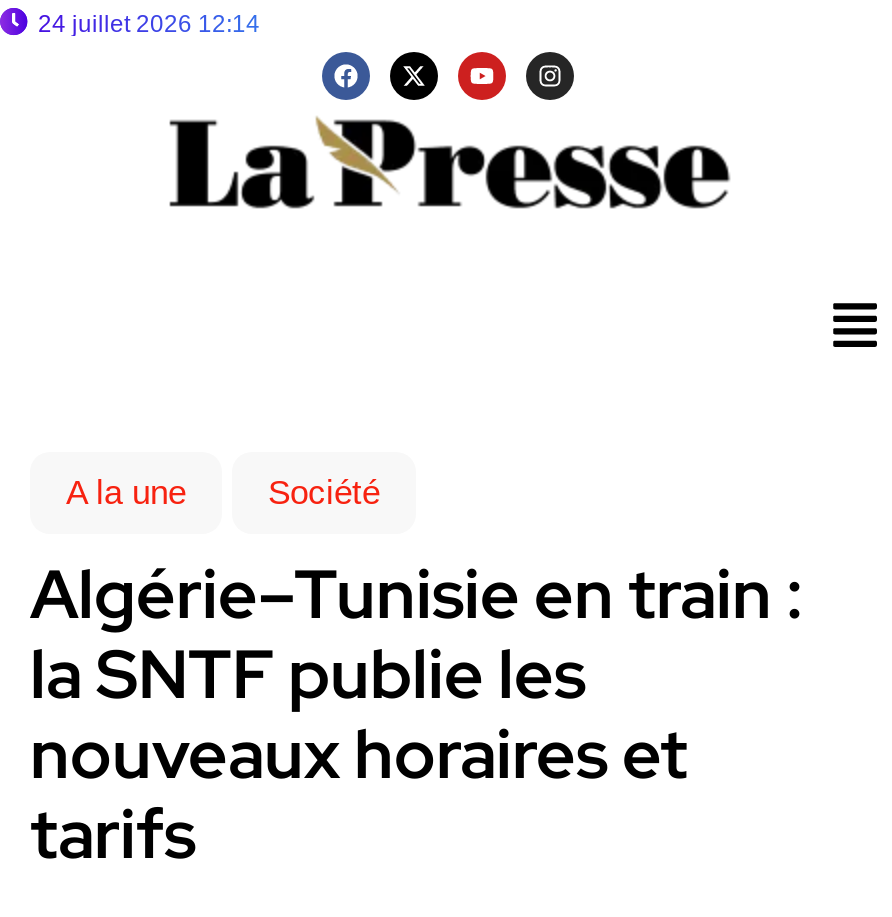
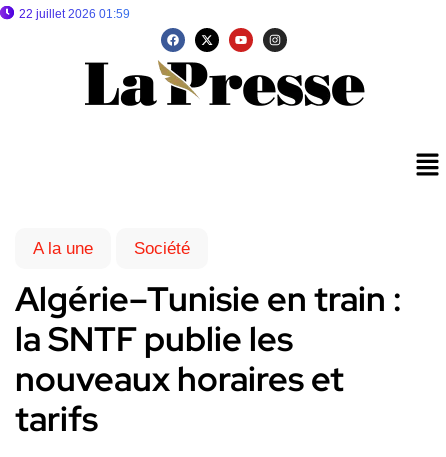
[38,10,260,38] 24 juillet 2026 12:14 -> [19,7,130,21] 22 juillet 2026 01:59

